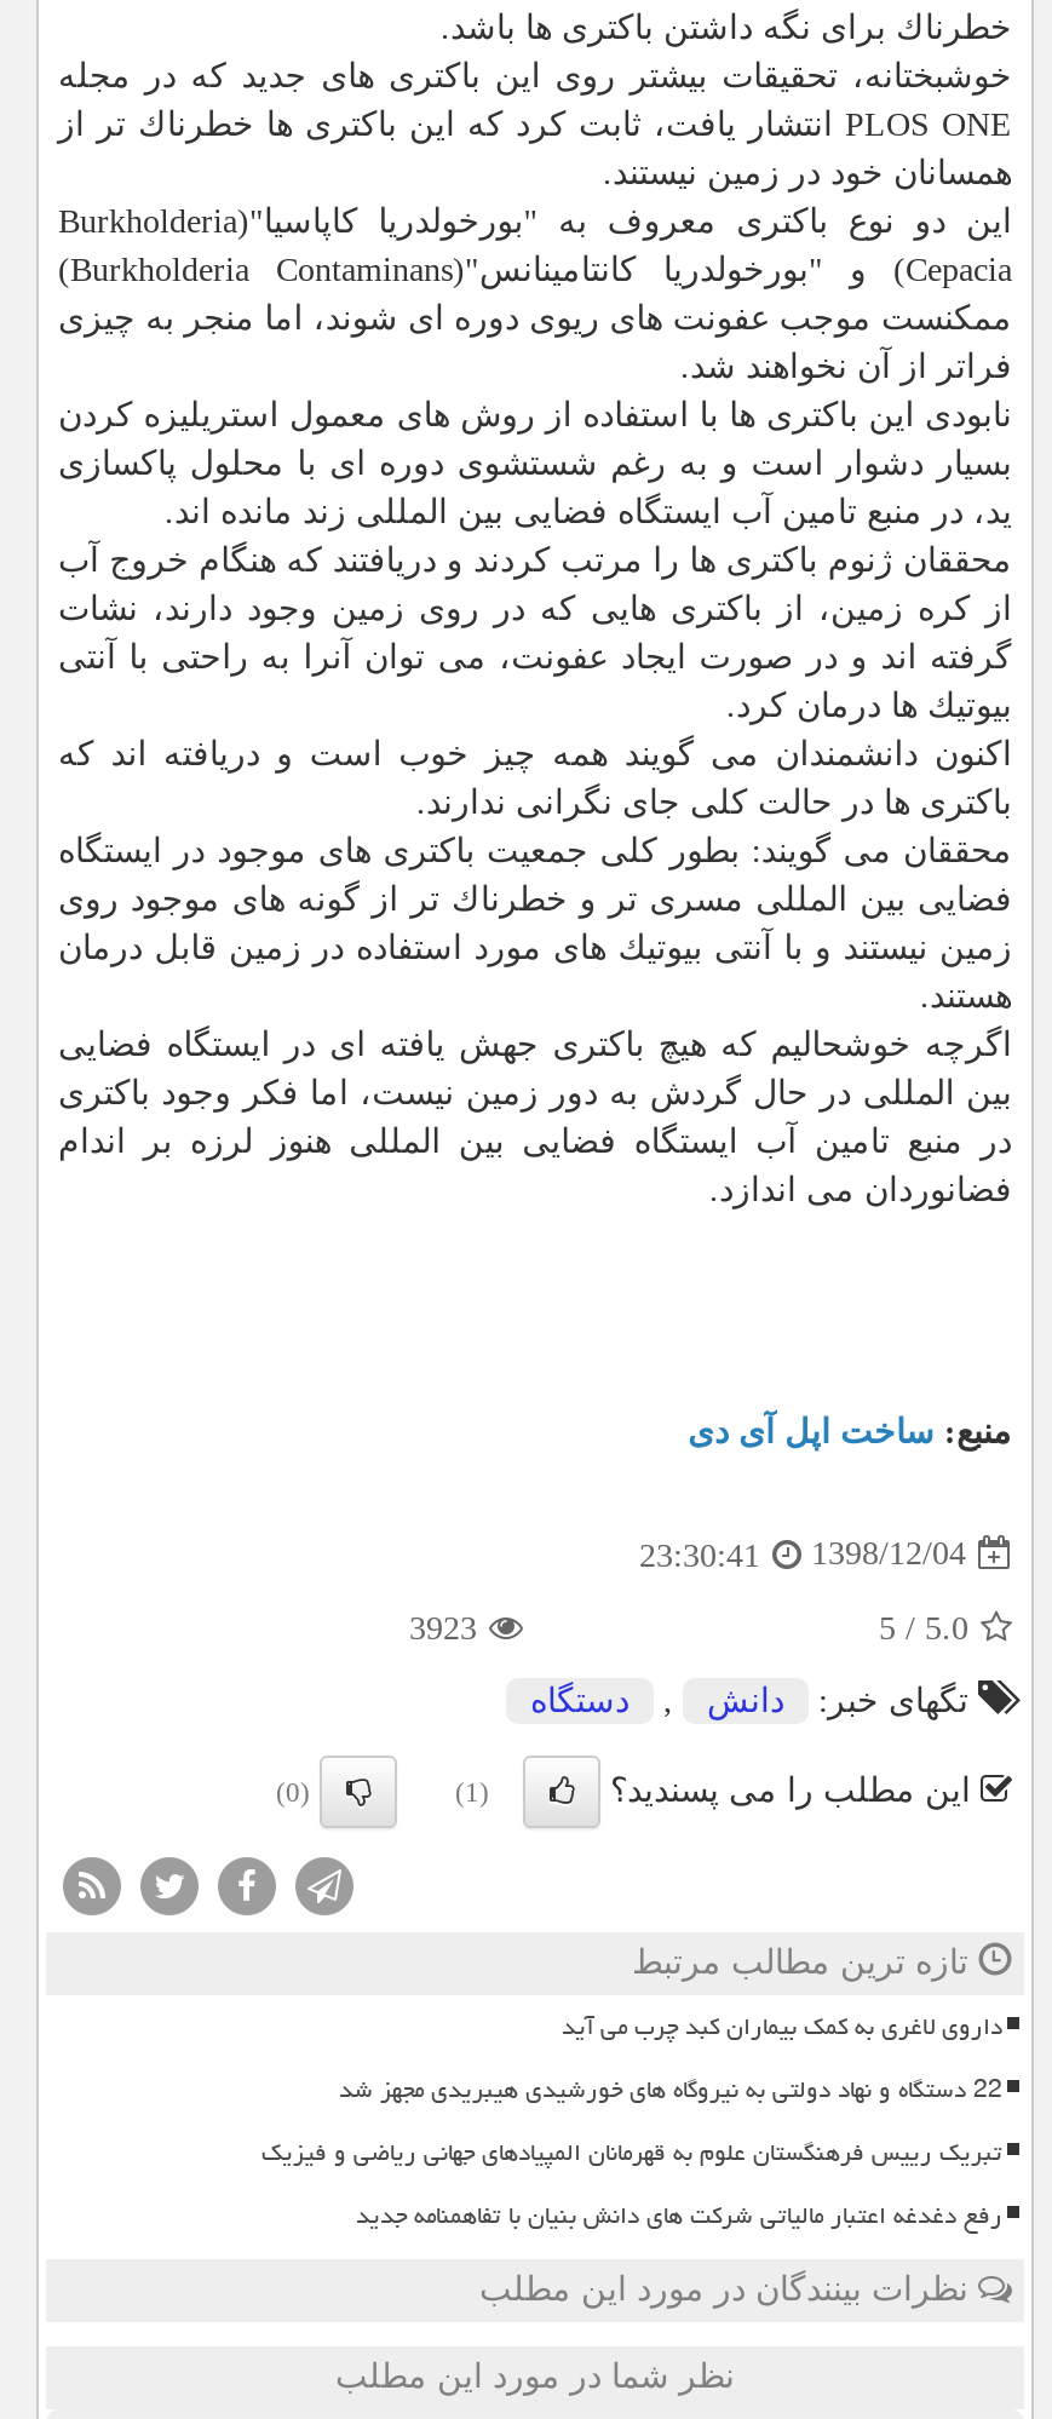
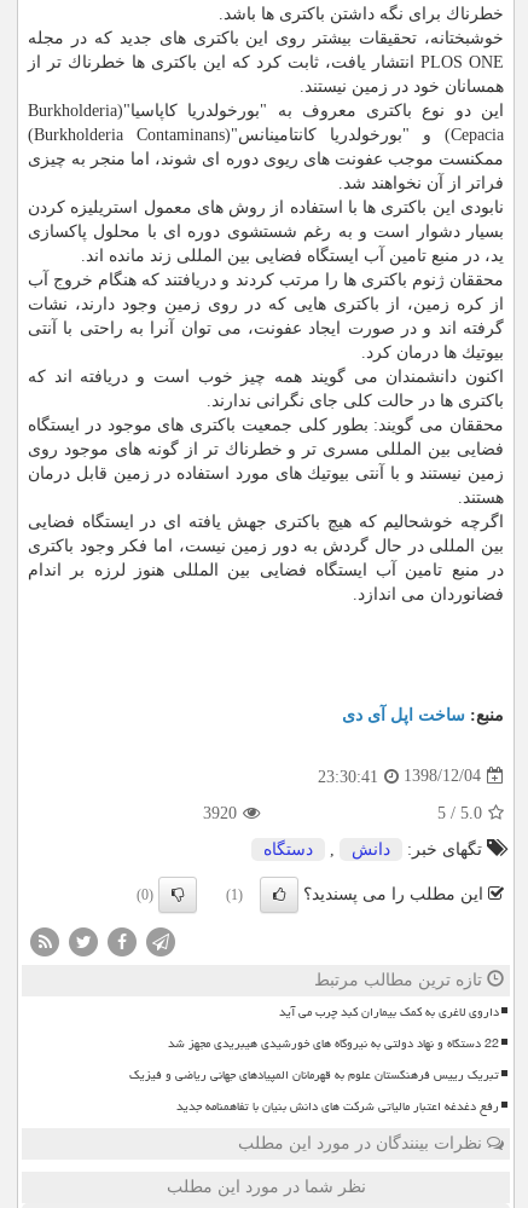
[409,1609,477,1646] 3923 -> [203,804,237,822] 3920

